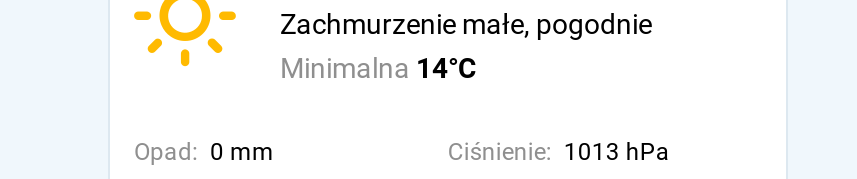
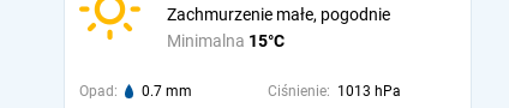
[280,52,476,84] Minimalna 14°C -> [167,31,285,50] Minimalna 15°C
[134,138,274,166] Opad: 0 mm -> [79,83,192,100] Opad: | 0.7 mm

